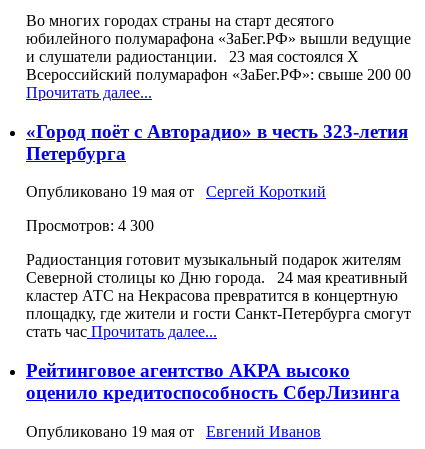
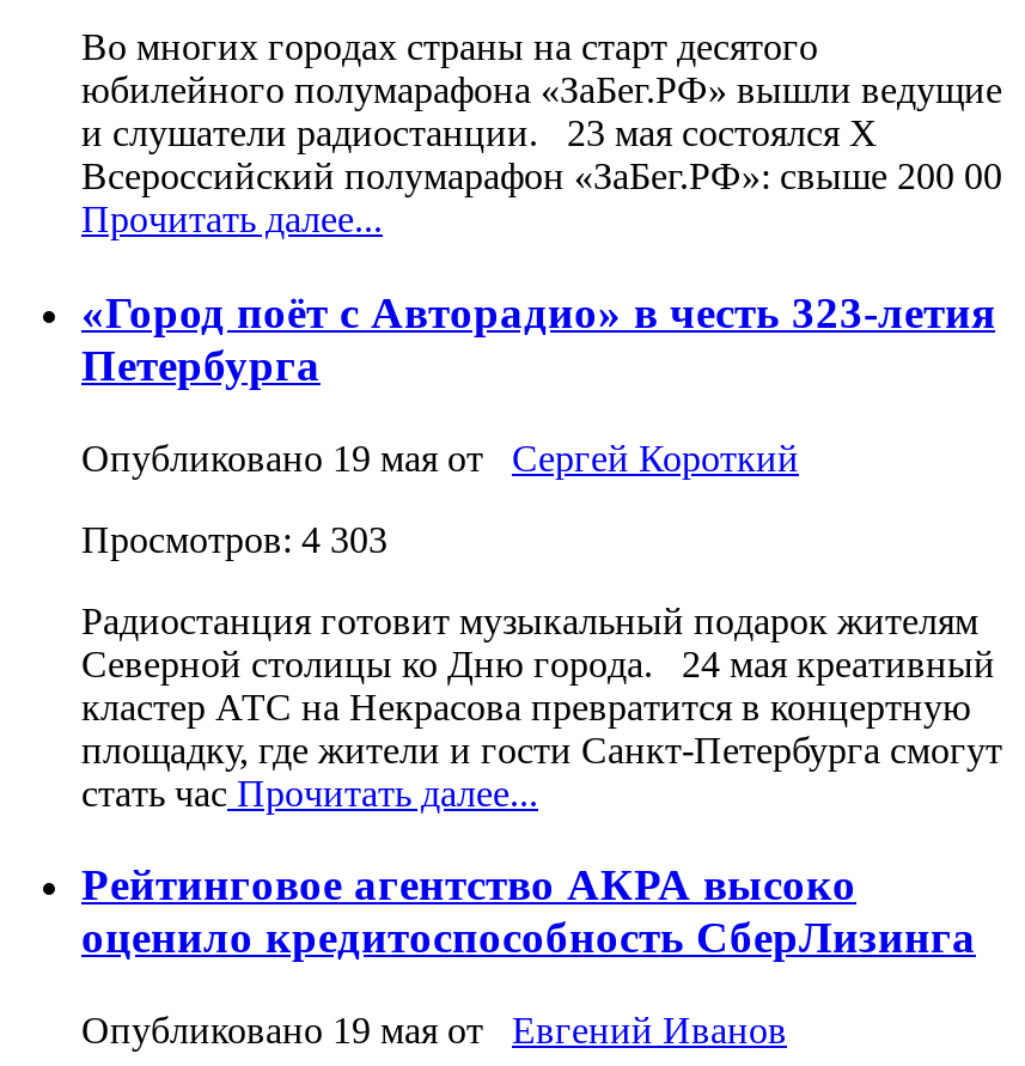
[26,217,154,234] Просмотров: 4 300 -> [81,519,388,559] Просмотров: 4 303

